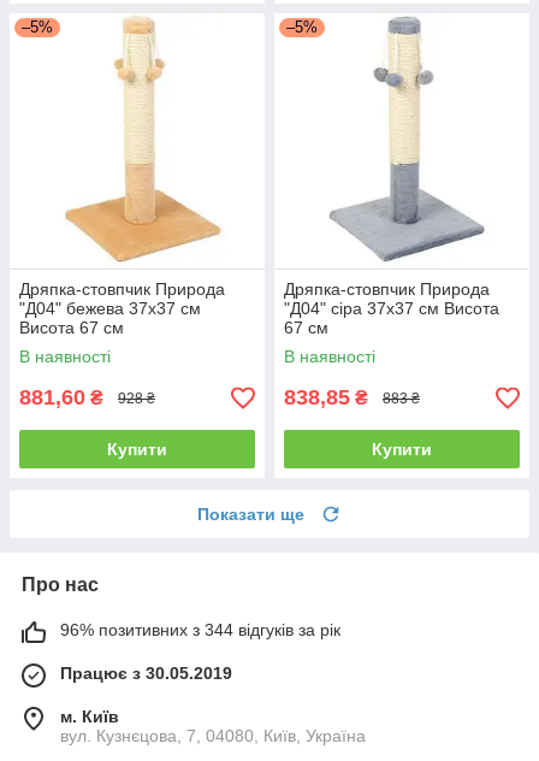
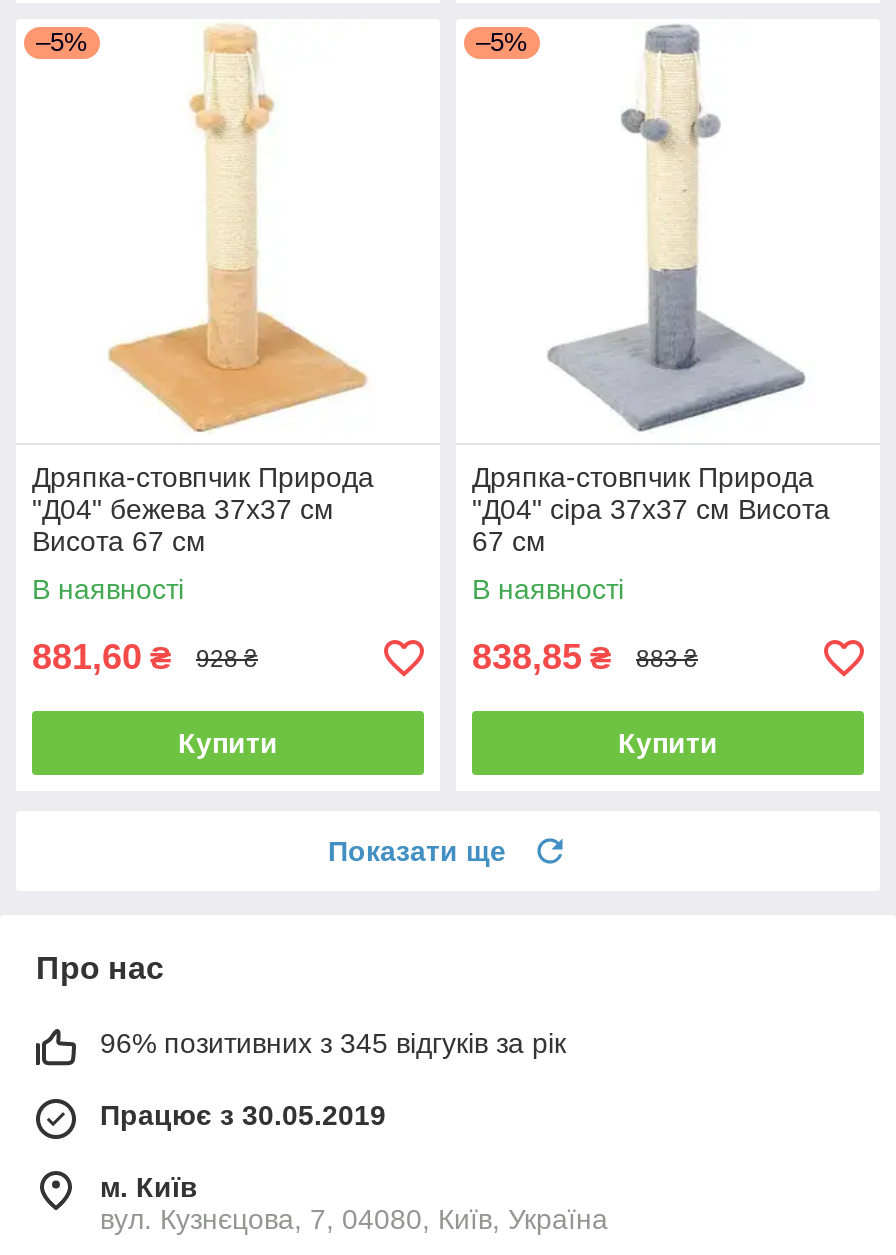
[60,621,340,640] 96% позитивних з 344 відгуків за рік -> [100,1028,566,1060] 96% позитивних з 345 відгуків за рік

